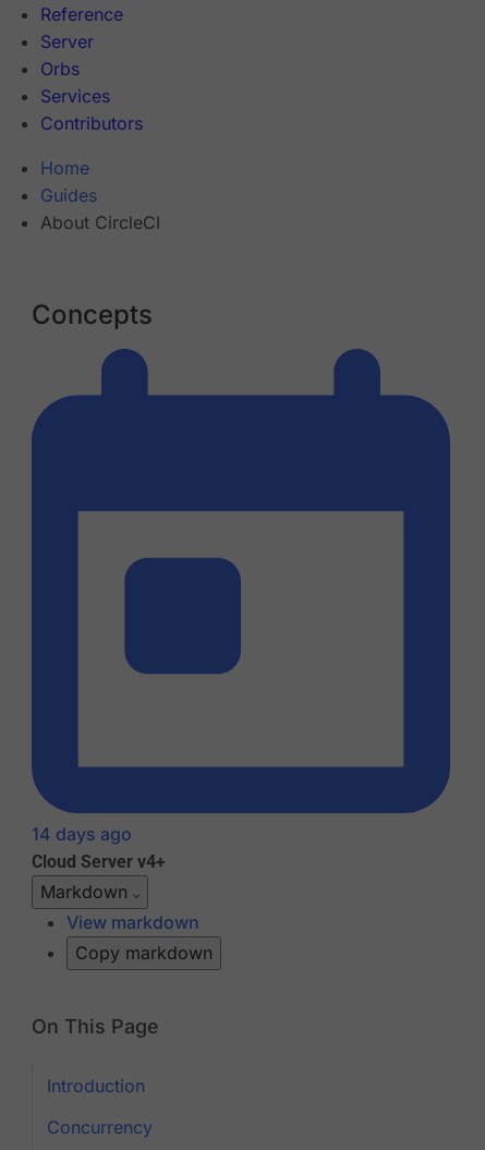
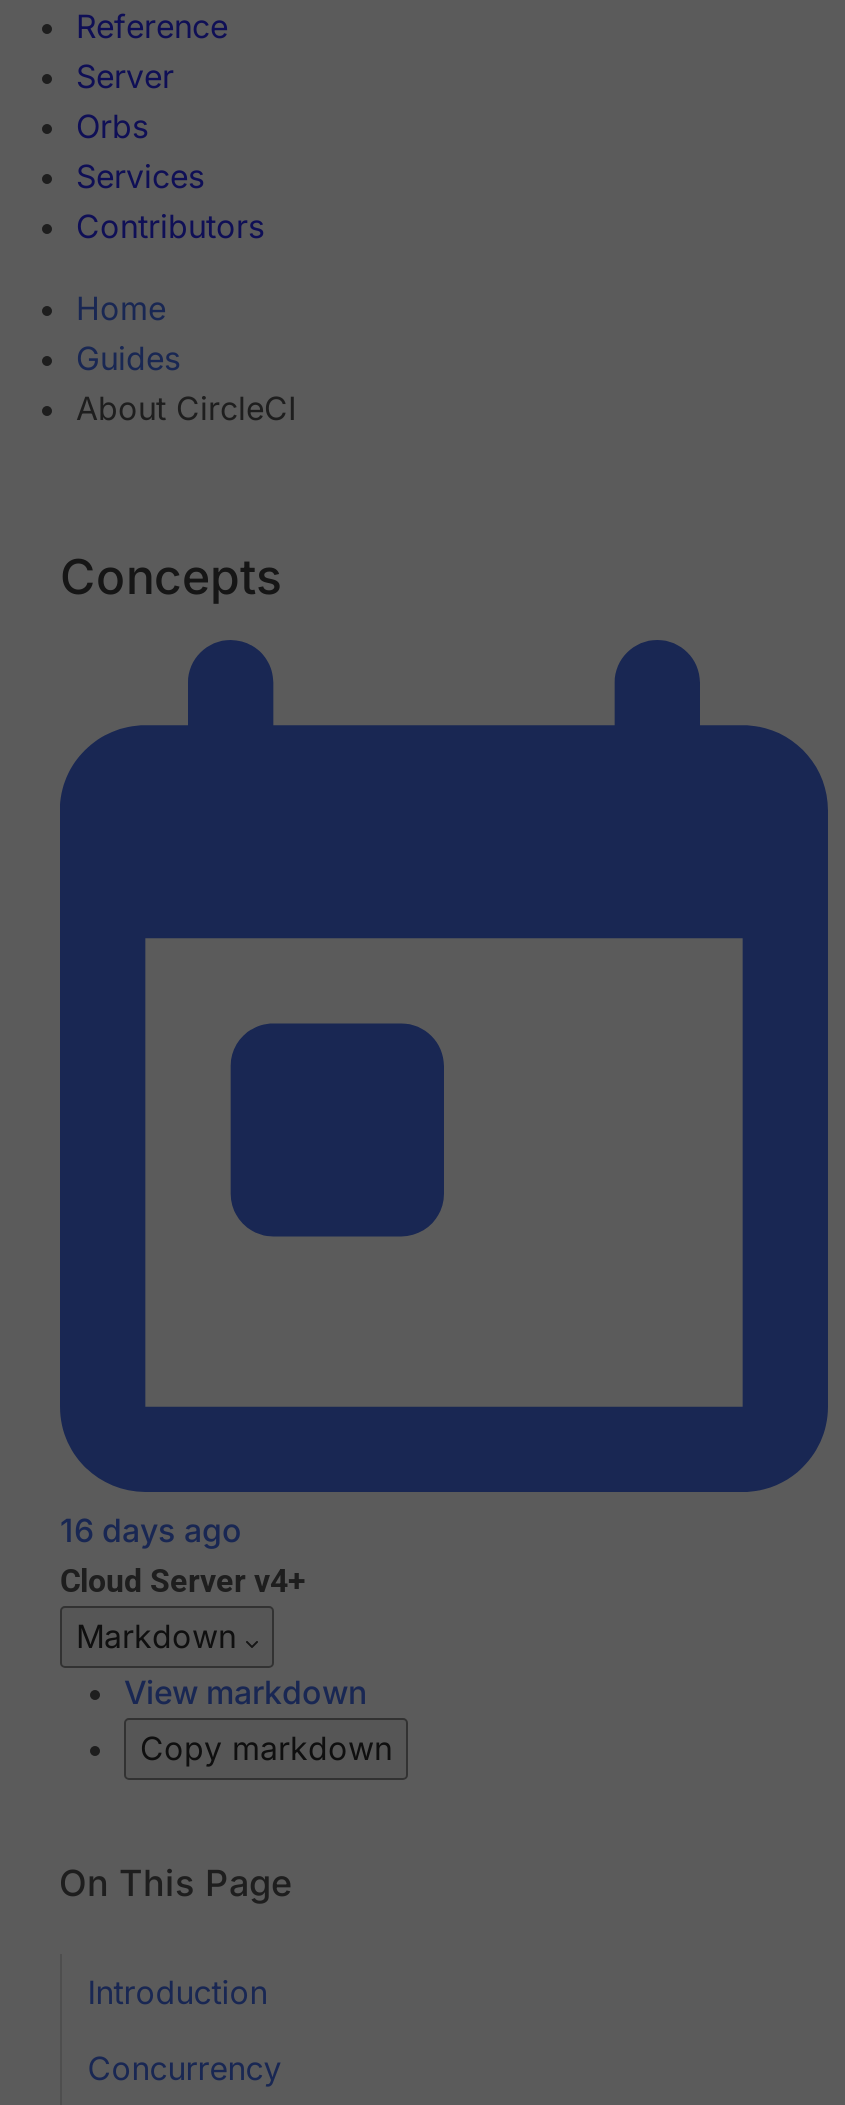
[32,824,132,845] 14 days ago -> [60,1511,242,1551] 16 days ago

